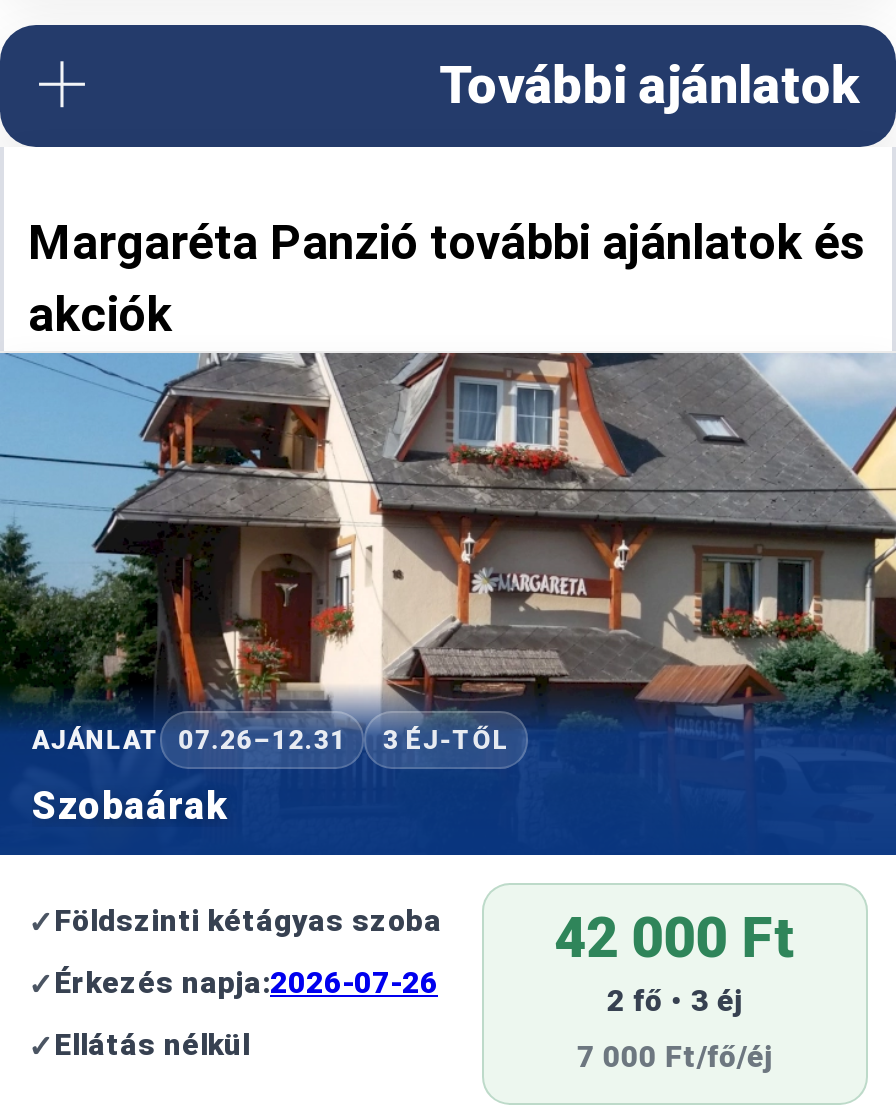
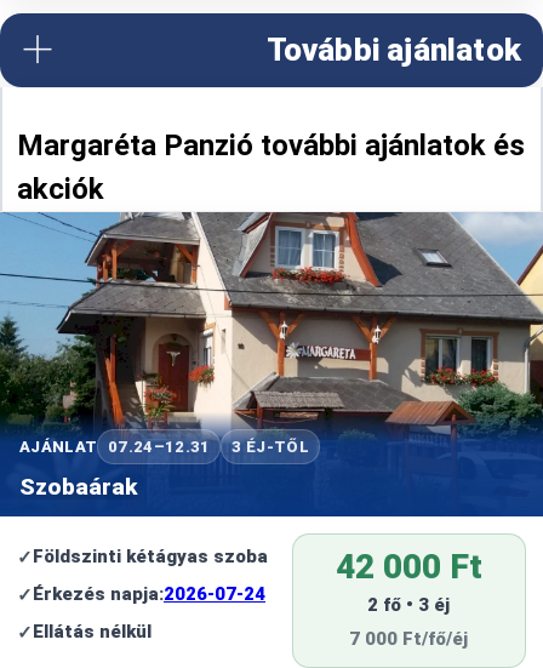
[32,726,510,756] AJÁNLAT 07.26–12.31 3 ÉJ-TŐL -> [19,438,309,456] AJÁNLAT 07.24–12.31 3 ÉJ-TŐL
[54,966,438,1002] Érkezés napja:2026-07-26 -> [33,583,265,605] Érkezés napja:2026-07-24

